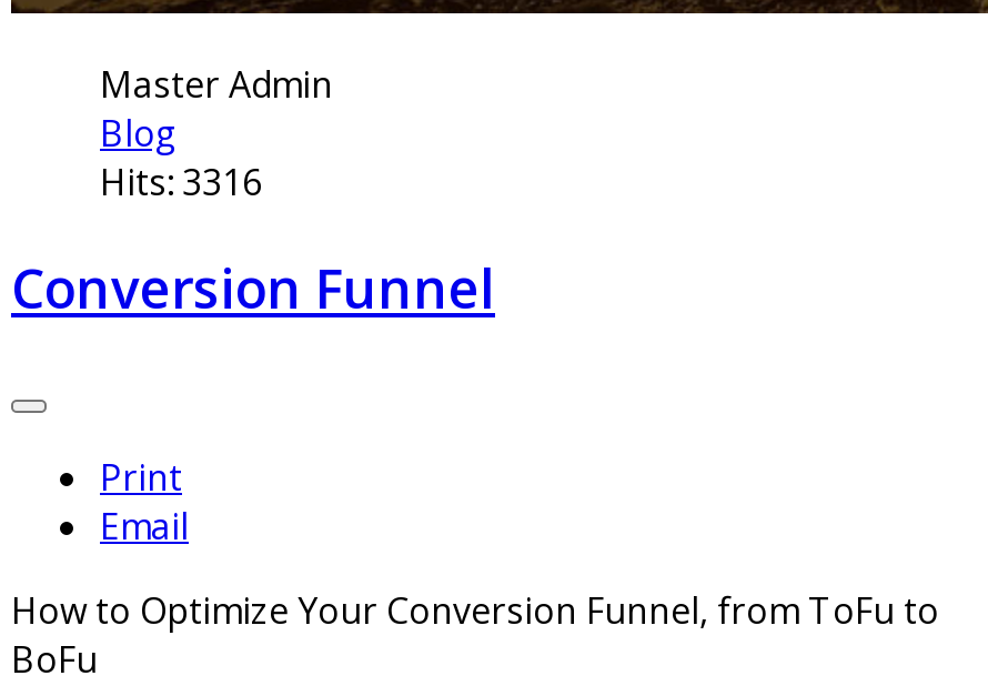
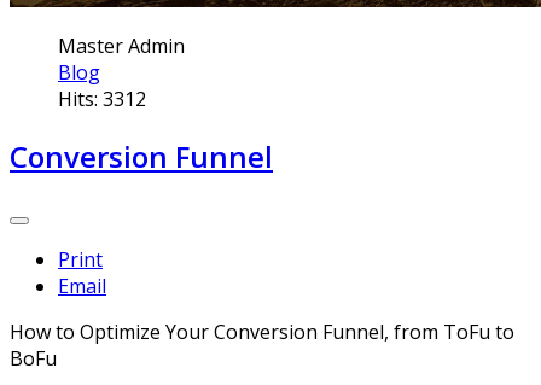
[100,157,262,206] Hits: 3316 -> [58,86,146,112] Hits: 3312

